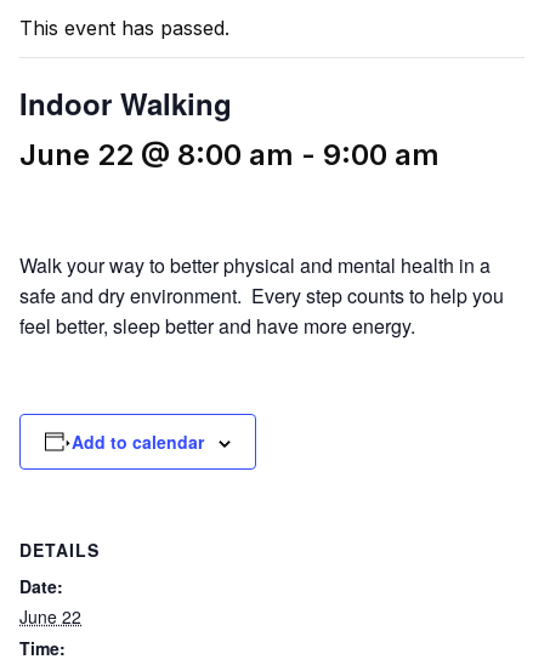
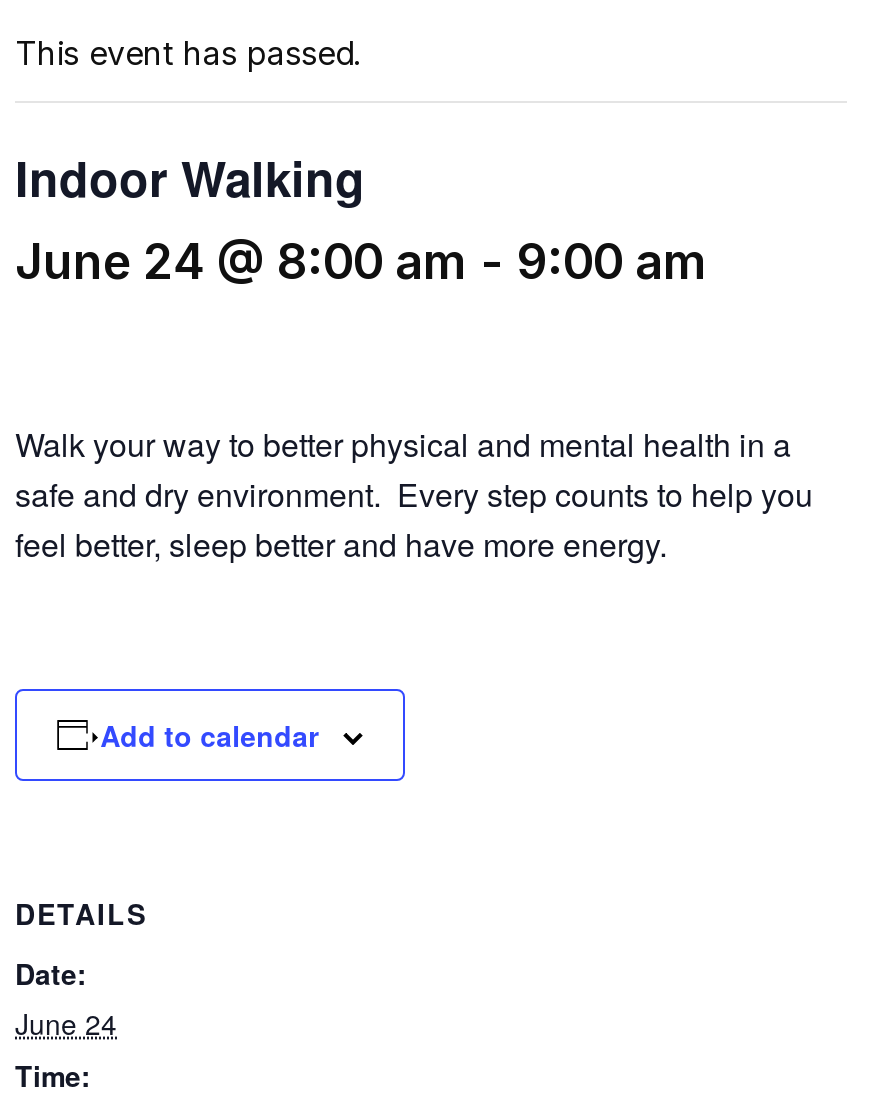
[19,137,440,172] June 22 @ 8:00 am - 9:00 am -> [15,233,709,291] June 24 @ 8:00 am - 9:00 am
[19,604,81,629] June 22 -> [15,1003,117,1043] June 24

